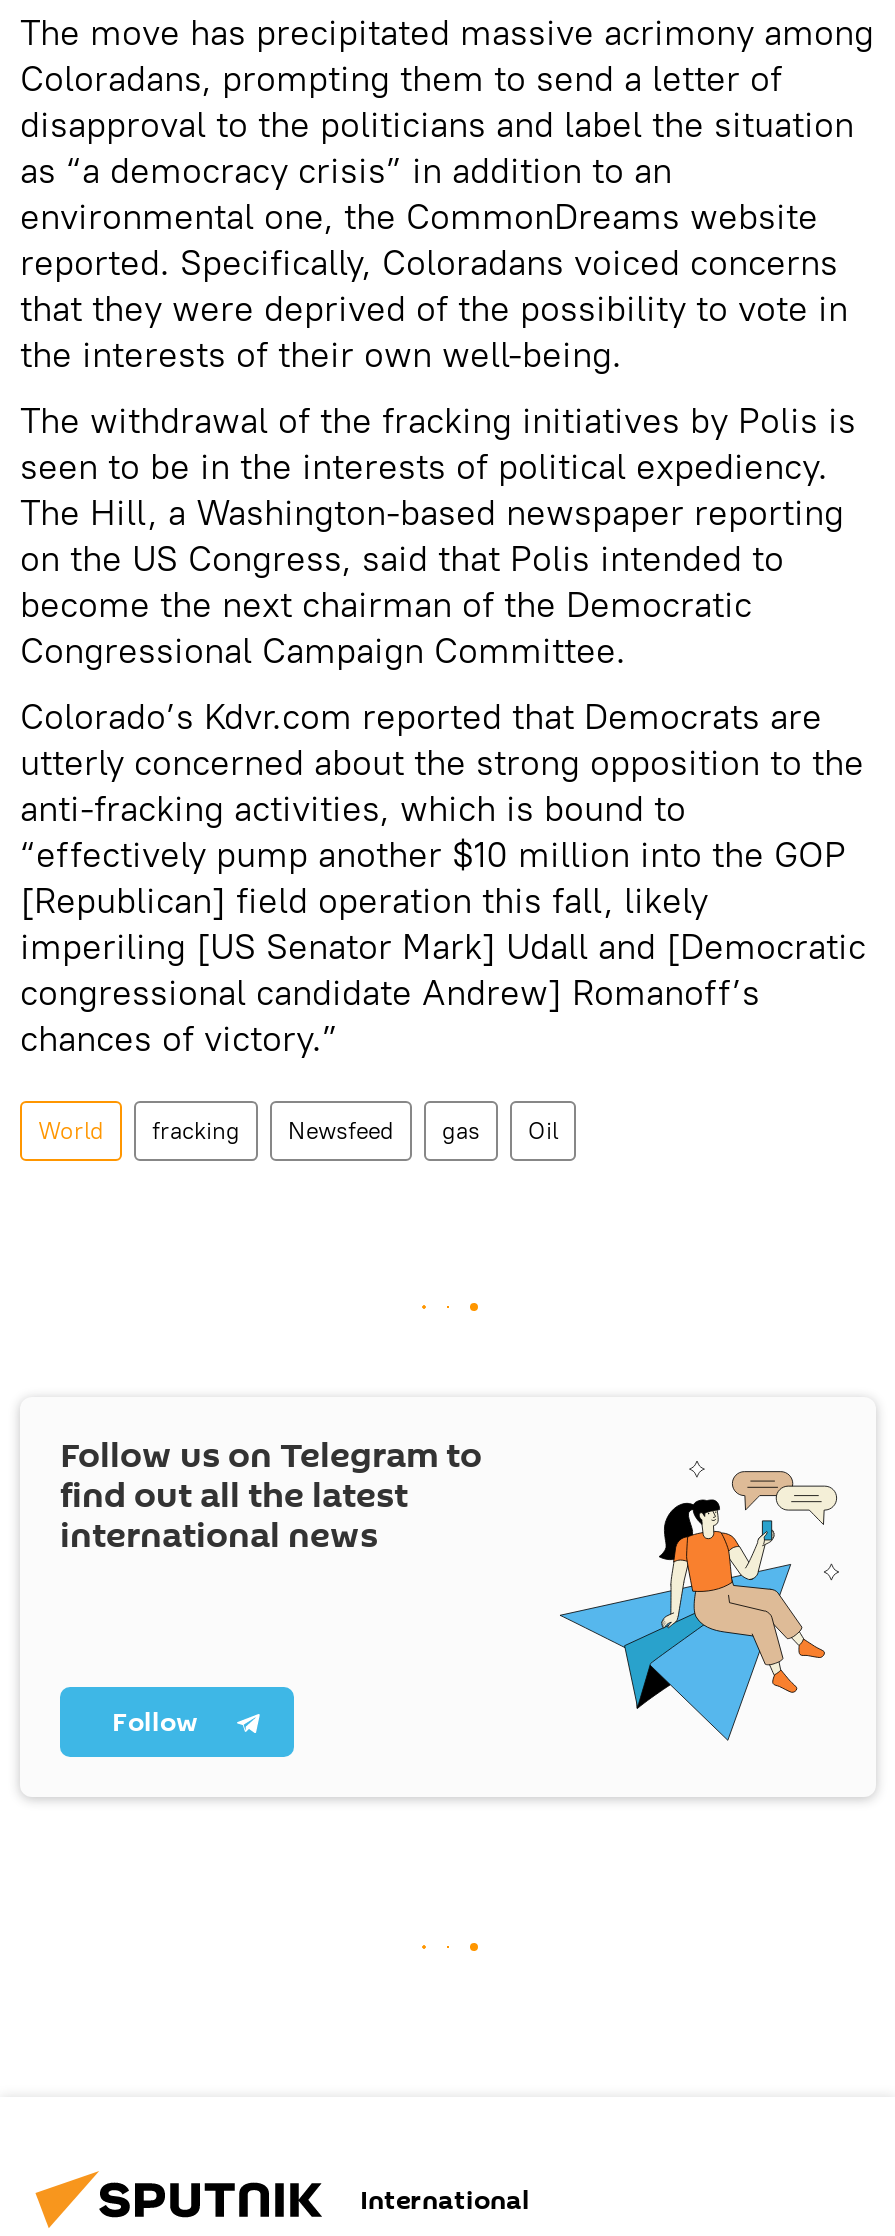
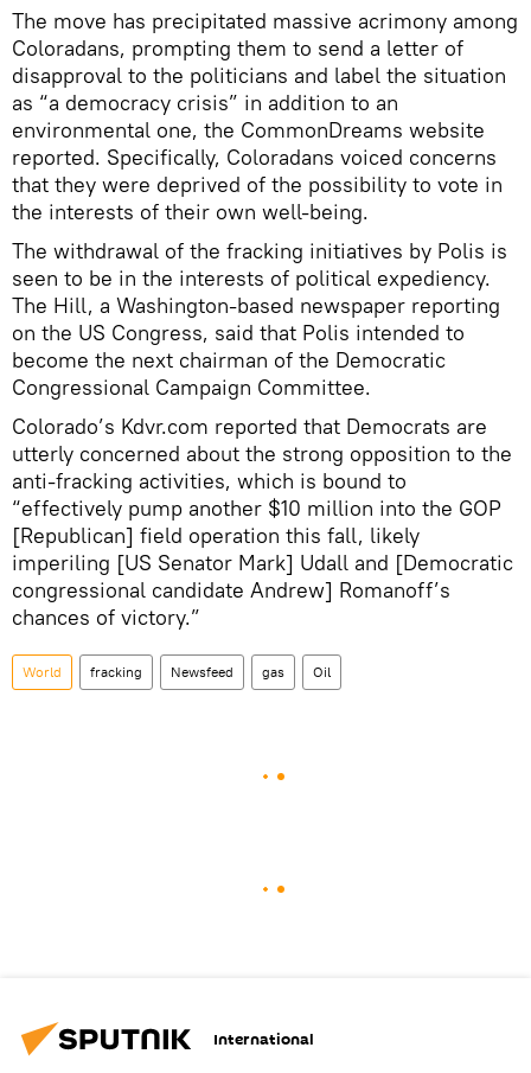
[60,1431,840,1743] [image] | Follow us on Telegram to | find out all the latest | international news -> none
[112,1703,198,1741] Follow -> none

